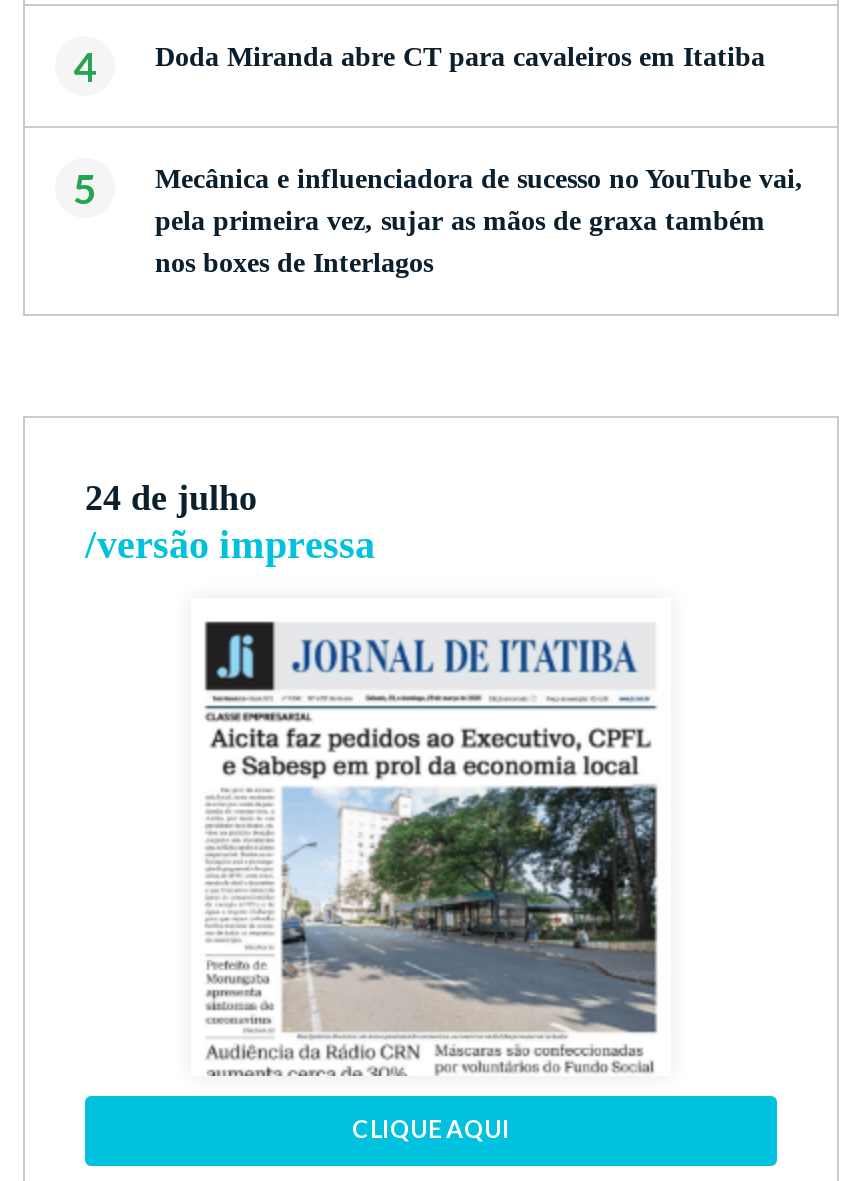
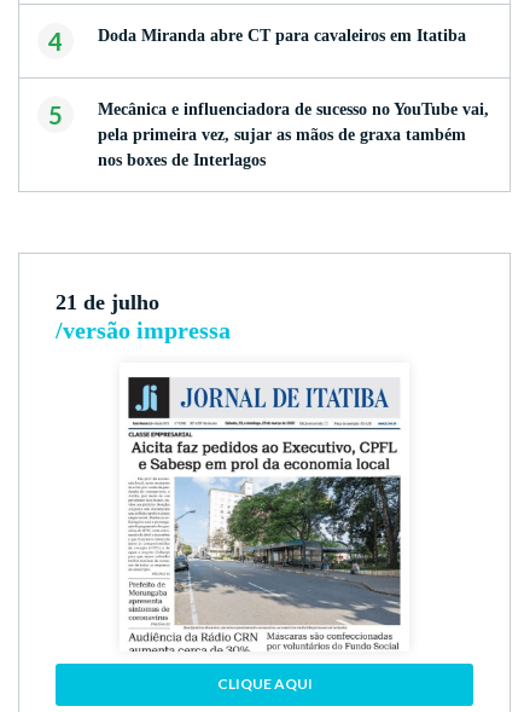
[85,478,257,518] 24 de julho -> [56,290,159,314] 21 de julho

